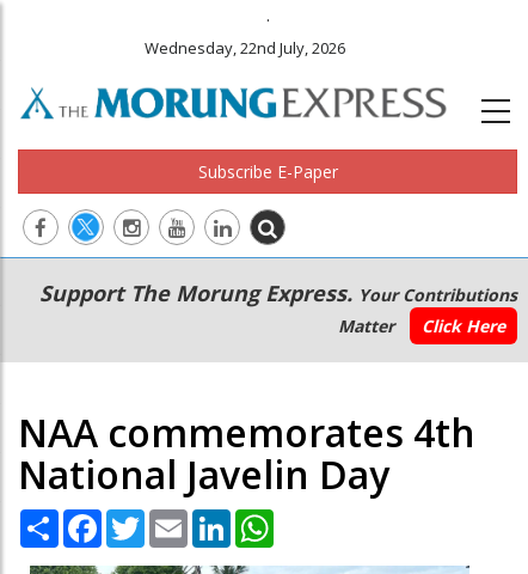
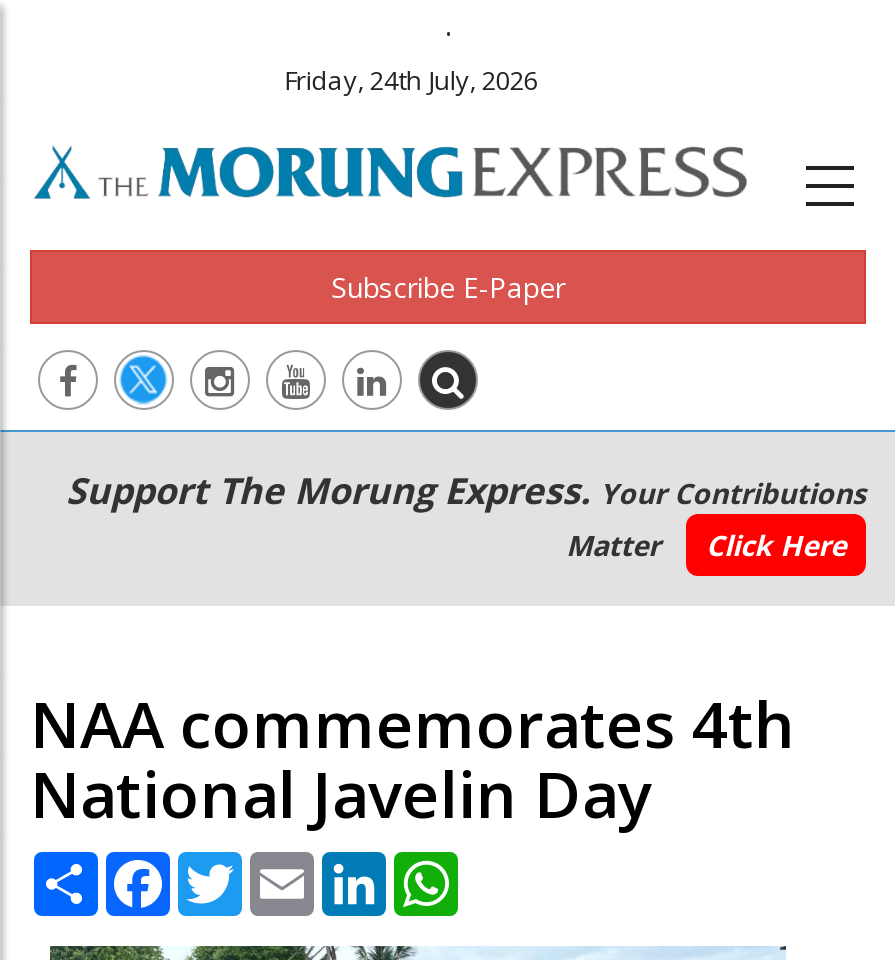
[145,37,346,59] Wednesday, 22nd July, 2026 -> [284,62,538,98] Friday, 24th July, 2026

